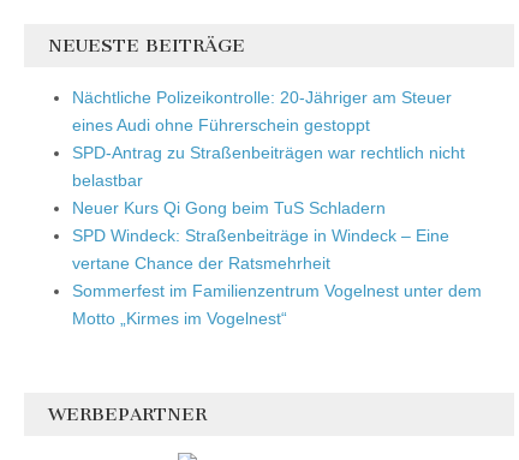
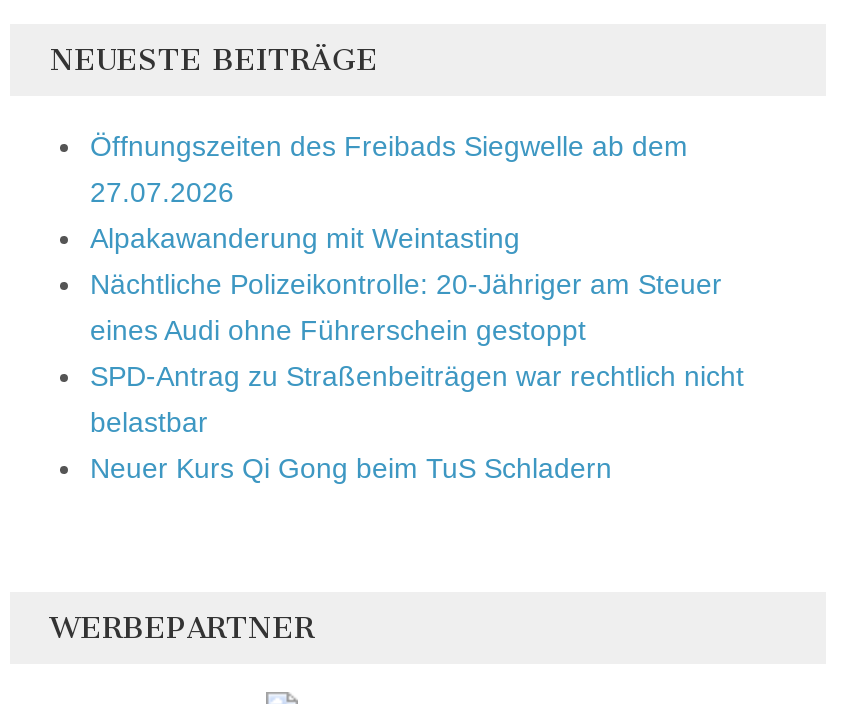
none -> [90,129,688,253] Öffnungszeiten des Freibads Siegwelle ab dem | 27.07.2026 | Alpakawanderung mit Weintasting
moved [72,87,465,217] -> [90,267,744,483]: Nächtliche Polizeikontrolle: 20-Jähriger am Steuer | eines Audi ohne Führerschein gestoppt | SPD-Antrag zu Straßenbeiträgen war rechtlich nicht | belastbar | Neuer Kurs Qi Gong beim TuS Schladern
[72,225,482,327] SPD Windeck: Straßenbeiträge in Windeck – Eine | vertane Chance der Ratsmehrheit | Sommerfest im Familienzentrum Vogelnest unter dem | Motto „Kirmes im Vogelnest“ -> none

